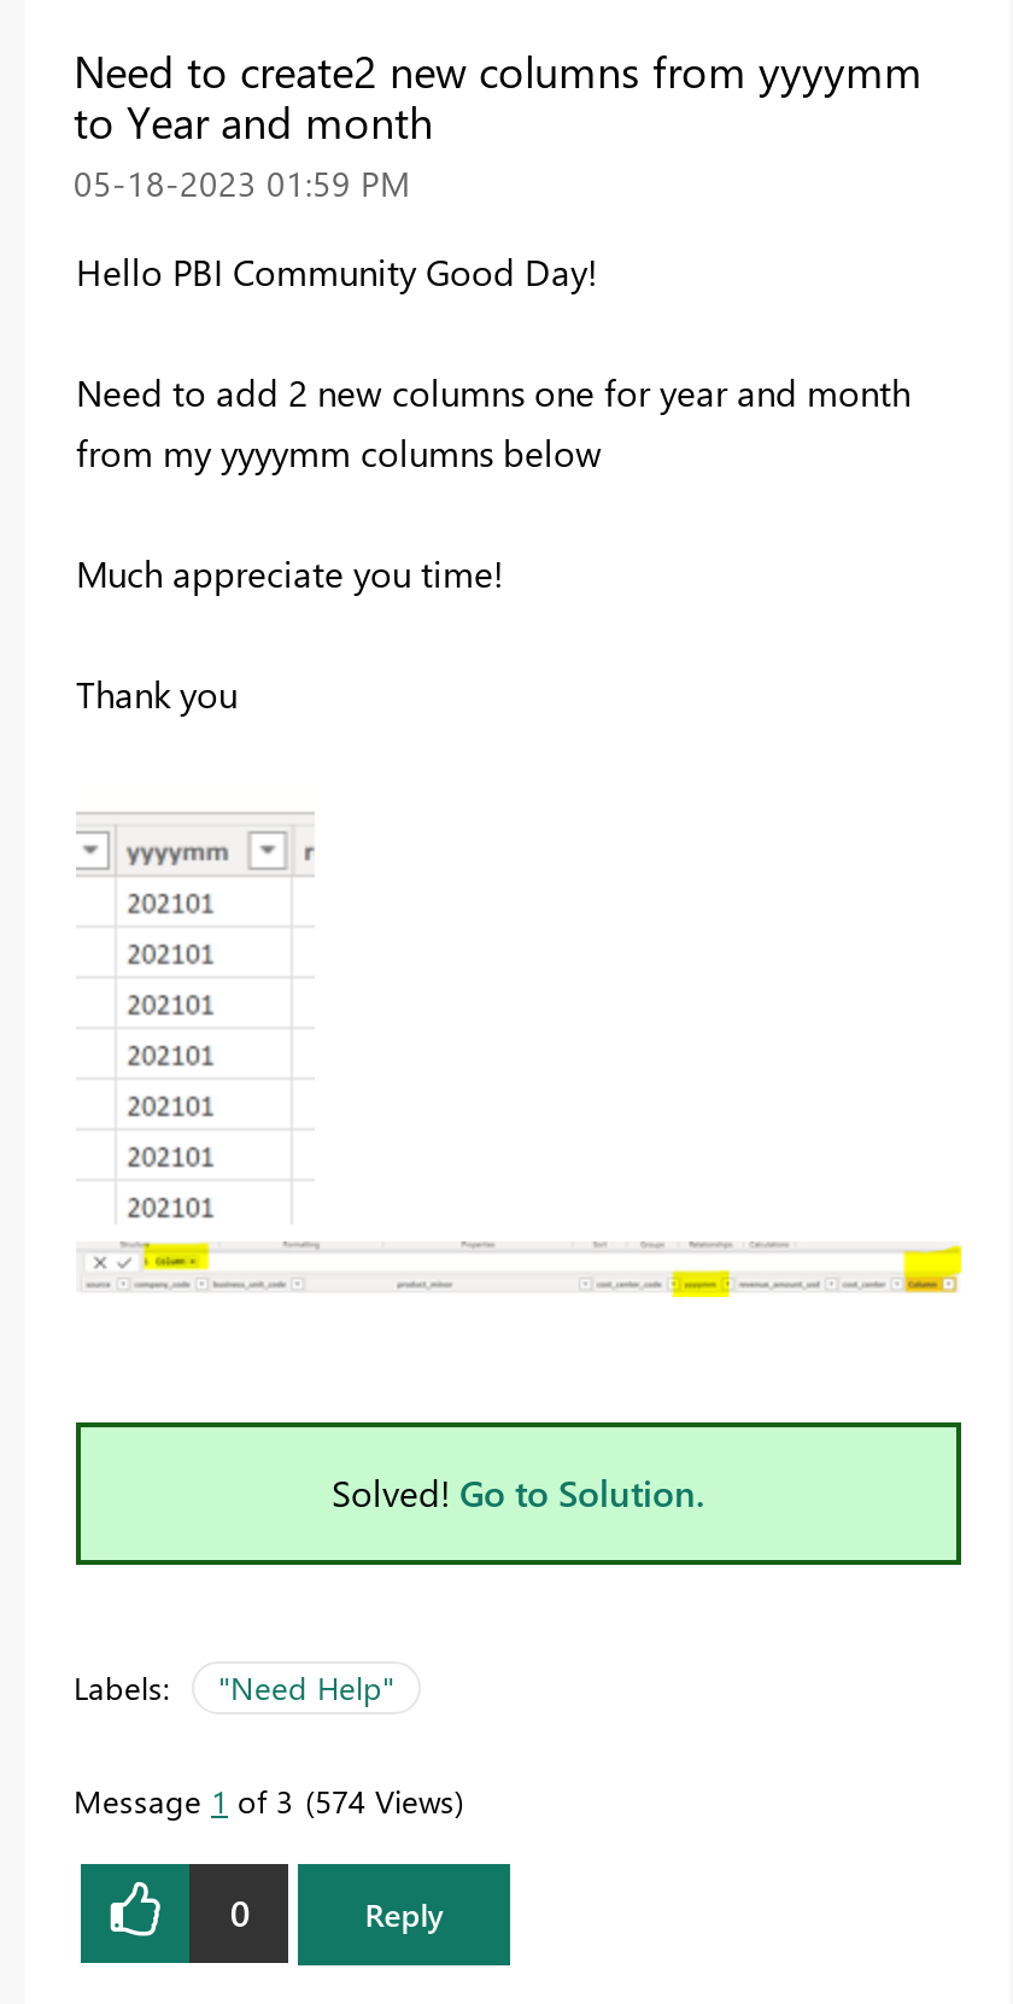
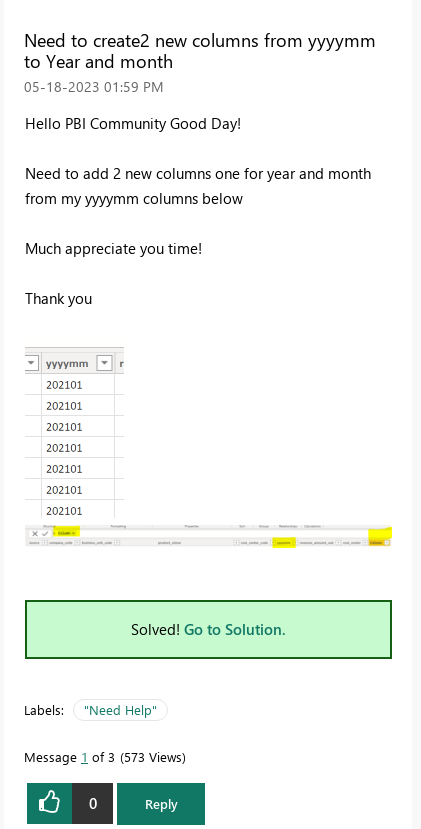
[74,1779,455,1820] Message 1 of 3 574 Views -> [24,748,182,765] Message 1 of 3 573 Views

